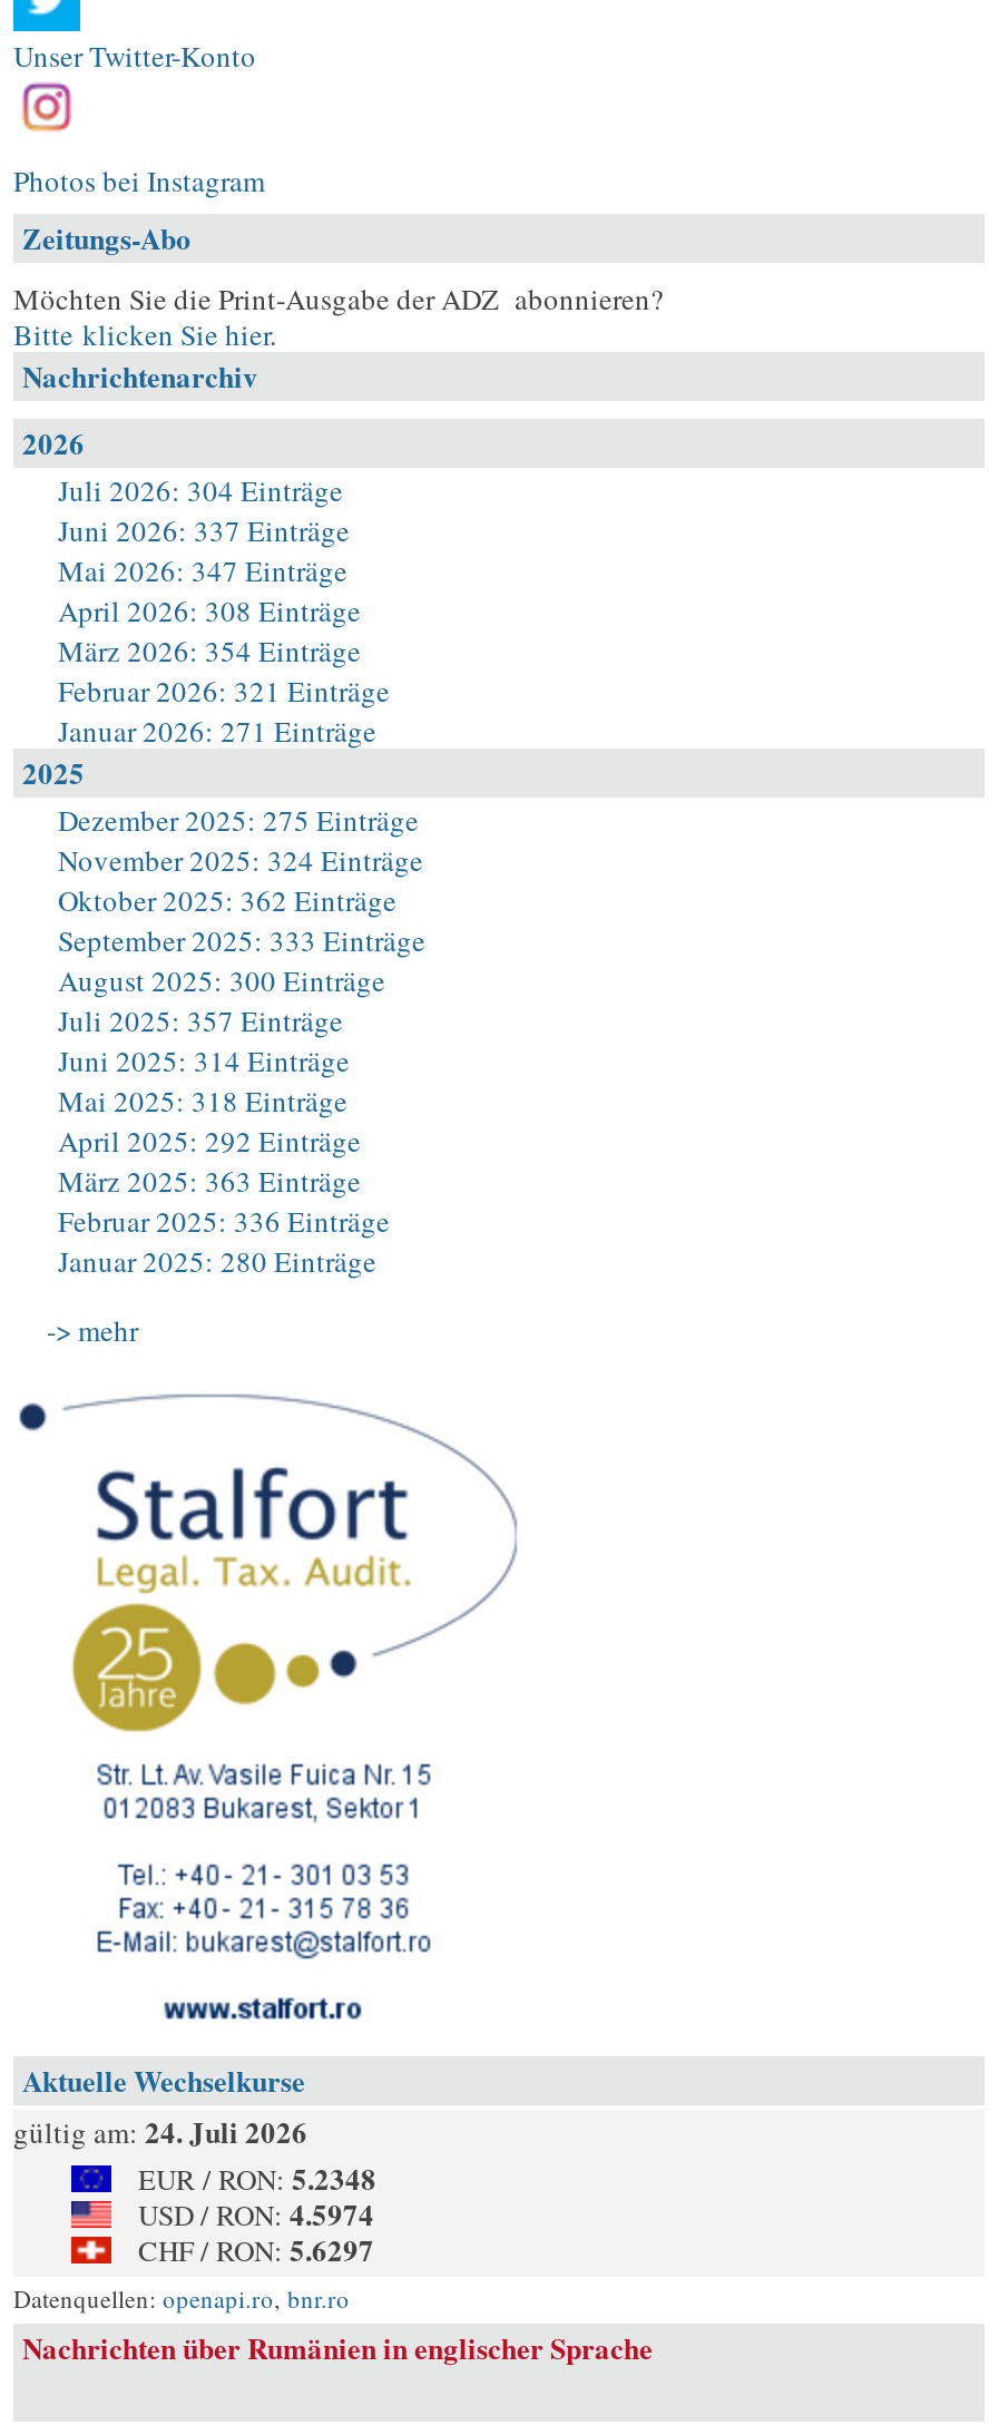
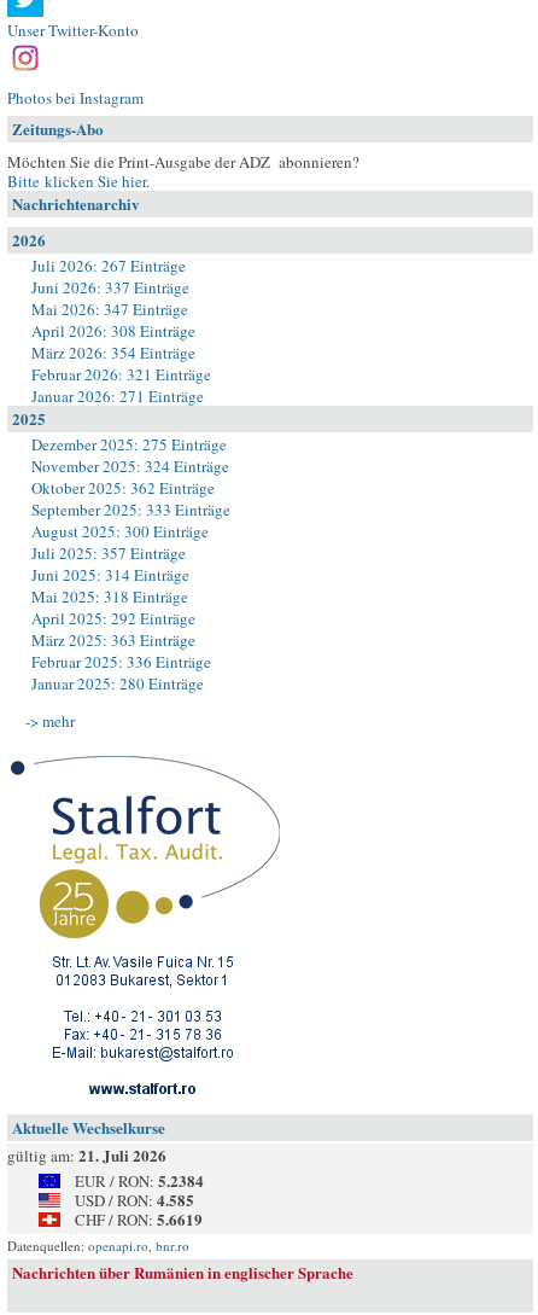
[58,470,343,510] Juli 2026: 304 Einträge -> [31,255,186,277] Juli 2026: 267 Einträge
[13,2110,307,2152] gültig am: 24. Juli 2026 -> [7,1144,166,1166] gültig am: 21. Juli 2026
[138,2157,376,2199] EUR / RON: 5.2348 -> [75,1169,204,1192] EUR / RON: 5.2384
[138,2192,374,2235] USD / RON: 4.5974 -> [75,1188,194,1211] USD / RON: 4.585
[138,2228,374,2270] CHF / RON: 5.6297 -> [75,1208,203,1230] CHF / RON: 5.6619

